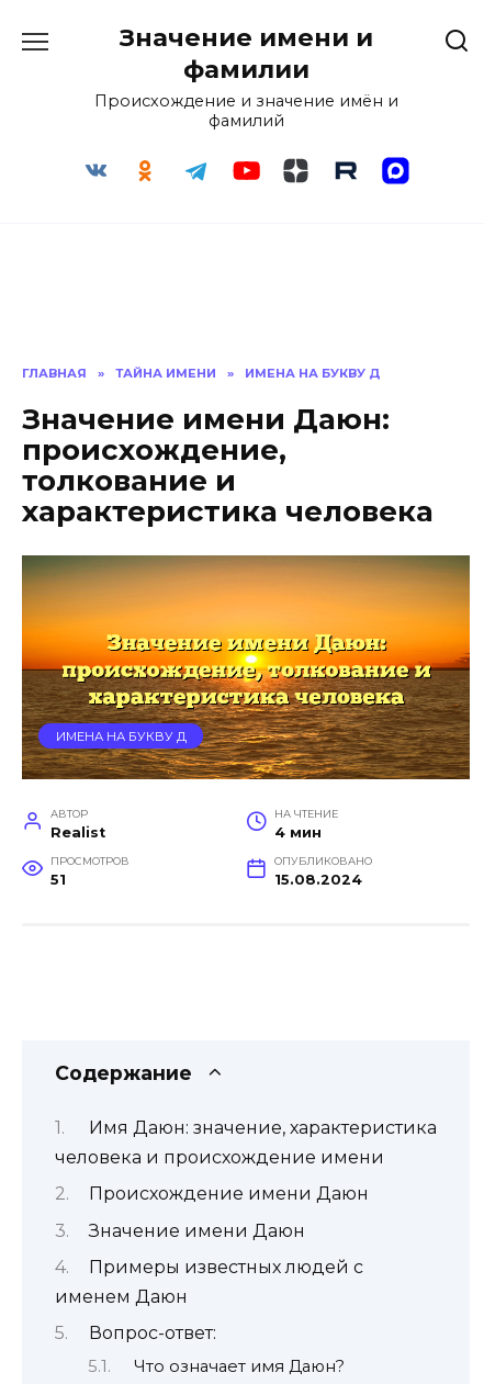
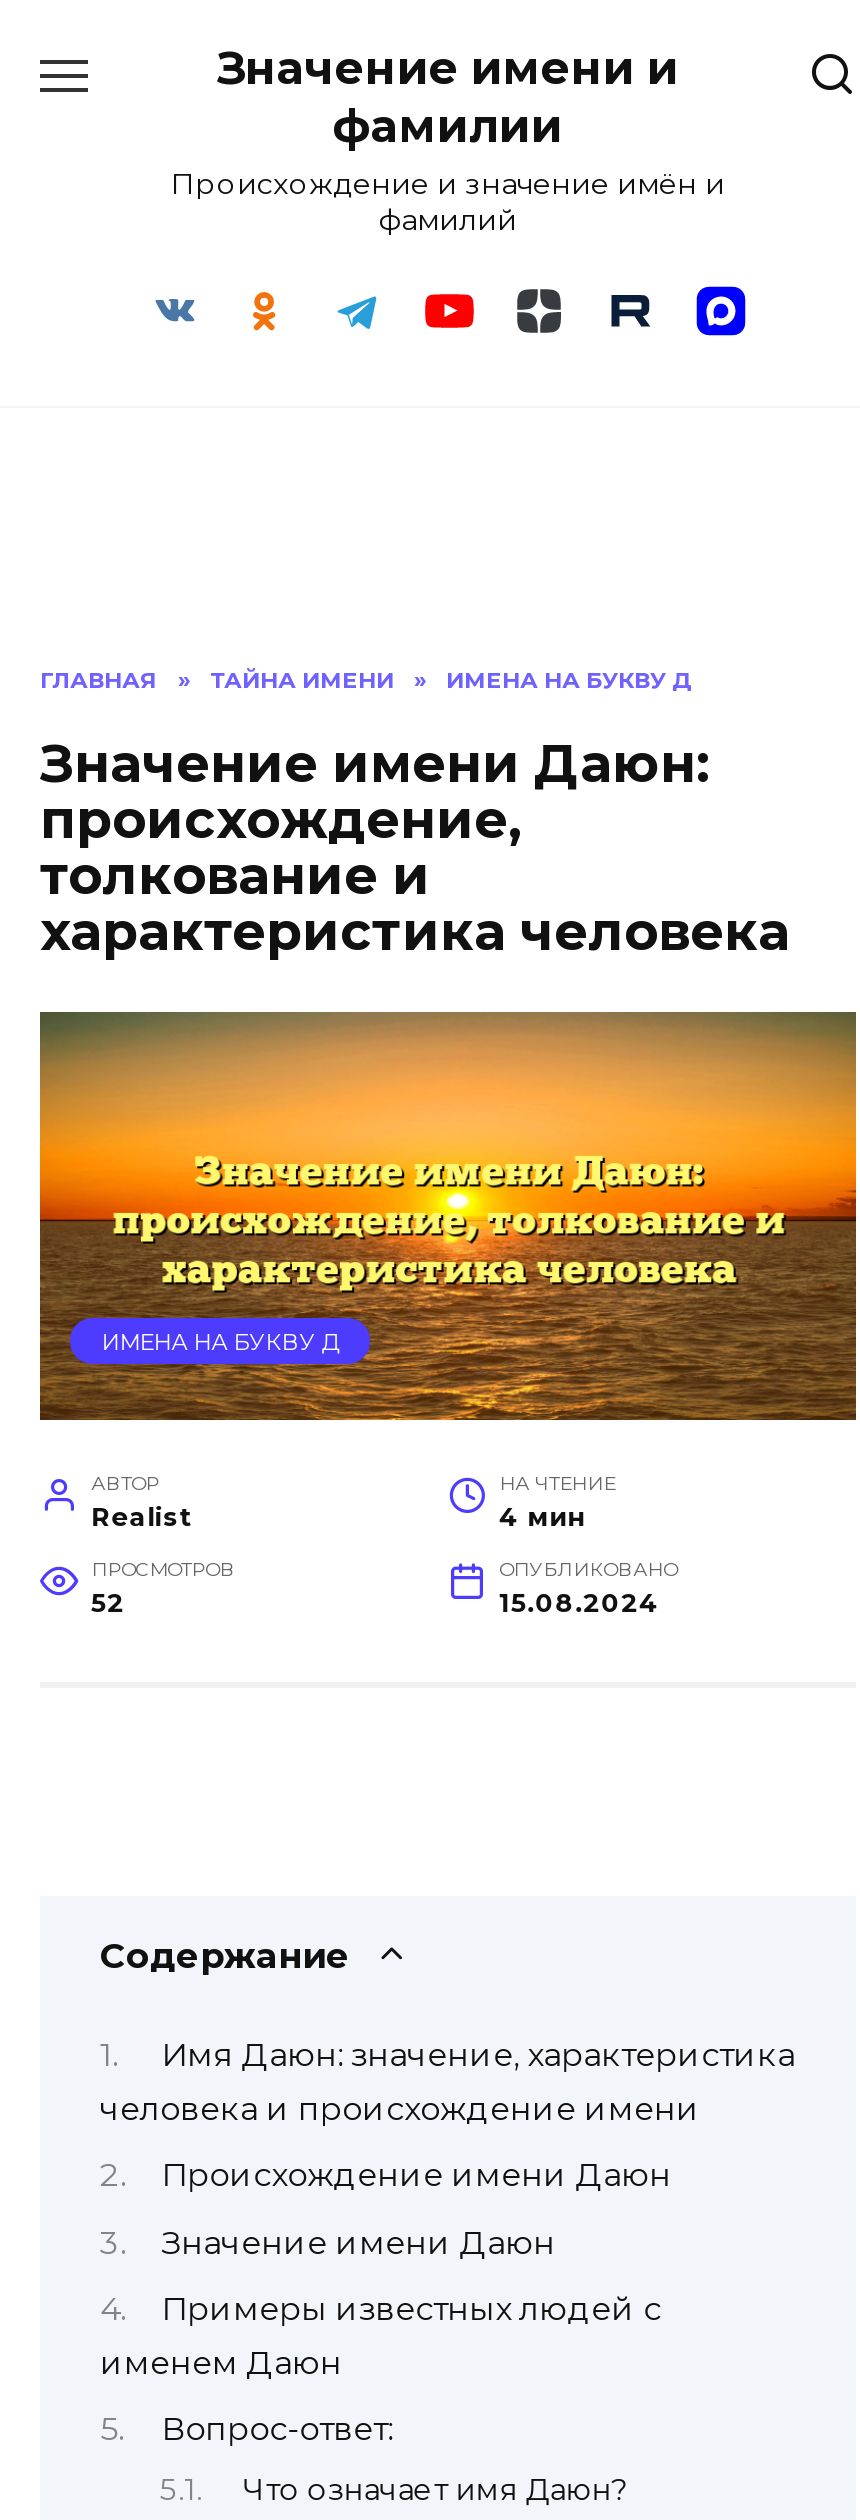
[50,872,65,888] 51 -> [91,1589,125,1619] 52

